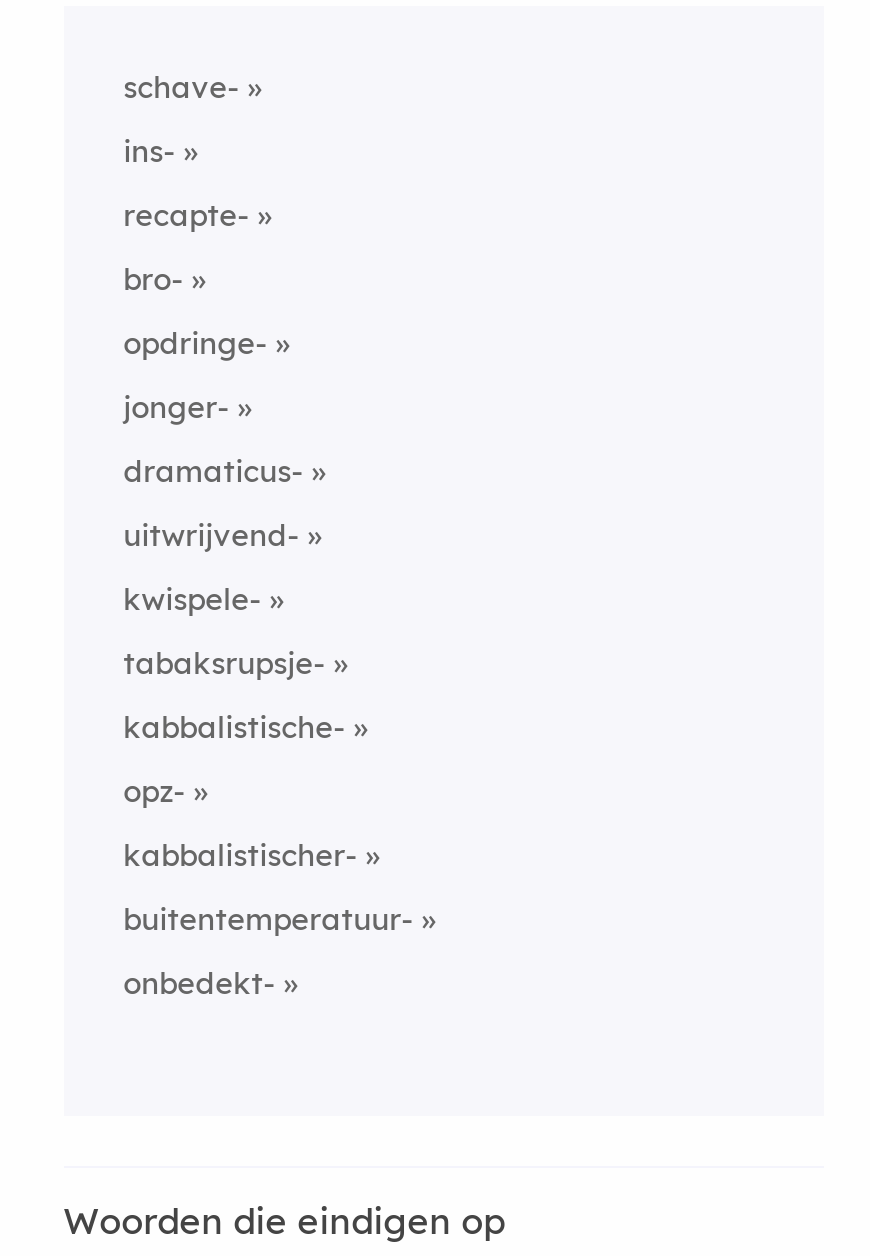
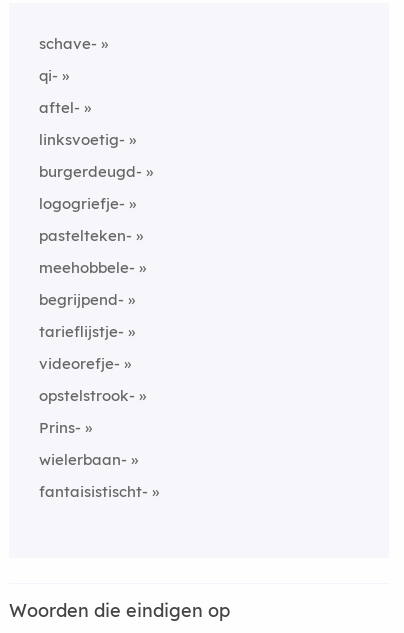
[123,132,175,170] ins- -> [39,66,58,85] qi-
[123,196,249,234] recapte- -> [39,98,80,117] aftel-
[123,260,183,298] bro- -> [39,130,125,149] linksvoetig-
[123,324,267,362] opdringe- -> [39,162,142,181] burgerdeugd-
[123,388,229,426] jonger- -> [39,194,125,213] logogriefje-
[123,452,303,490] dramaticus- -> [39,226,132,245] pastelteken-
[123,516,299,554] uitwrijvend- -> [39,258,135,277] meehobbele-
[123,580,261,618] kwispele- -> [39,290,124,309] begrijpend-
[123,644,325,682] tabaksrupsje- -> [39,322,124,341] tarieflijstje-
[123,708,345,746] kabbalistische- -> [39,354,120,373] videorefje-
[123,772,185,810] opz- -> [39,386,135,405] opstelstrook-
[123,836,357,874] kabbalistischer- -> [39,418,81,437] Prins-
[123,900,413,938] buitentemperatuur- -> [39,450,127,469] wielerbaan-
[123,964,275,1002] onbedekt- -> [39,482,148,501] fantaisistischt-

